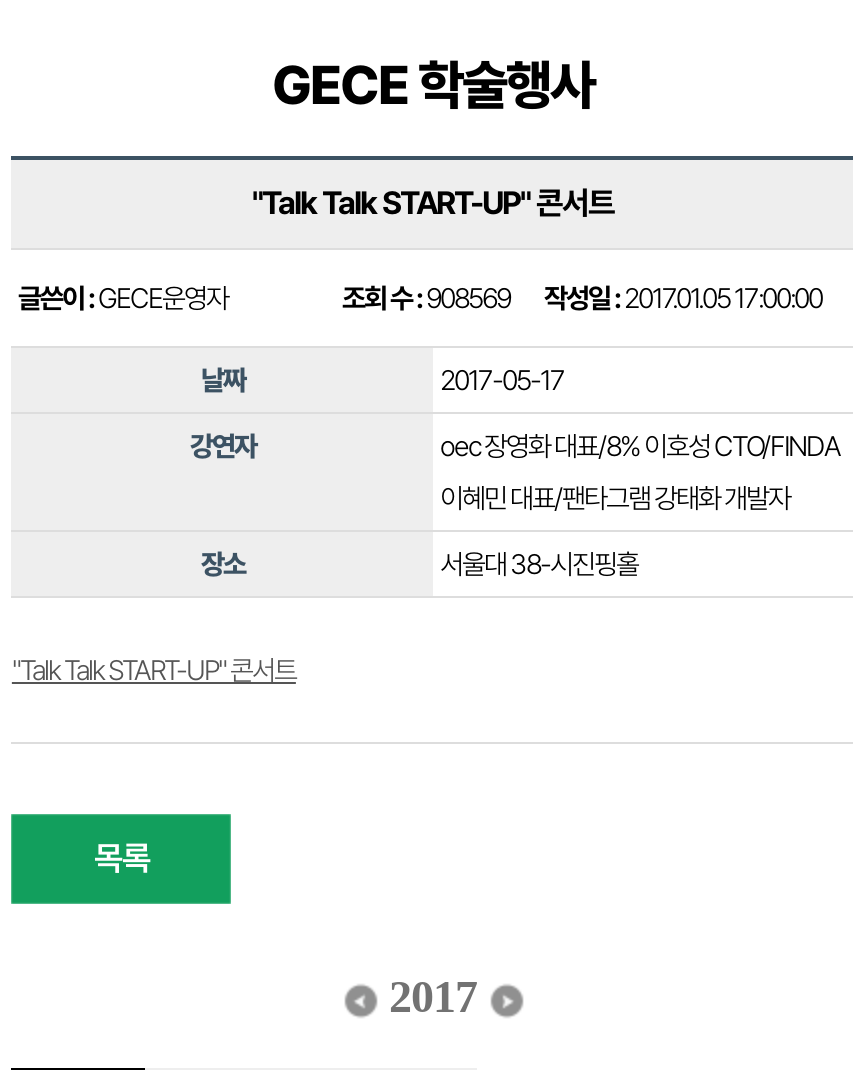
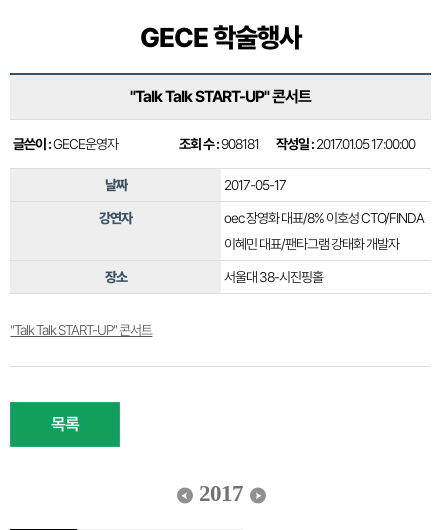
[342,282,822,314] 조회 수 : 908569 작성일 : 2017.01.05 17:00:00 -> [179,136,415,152] 조회 수 : 908181 작성일 : 2017.01.05 17:00:00

